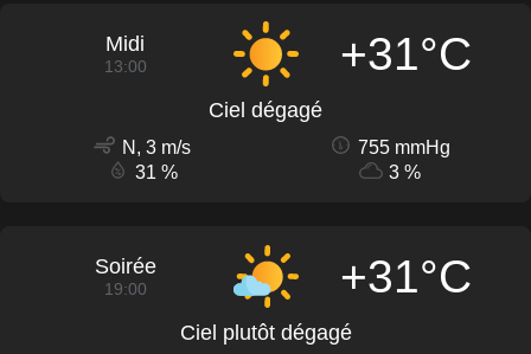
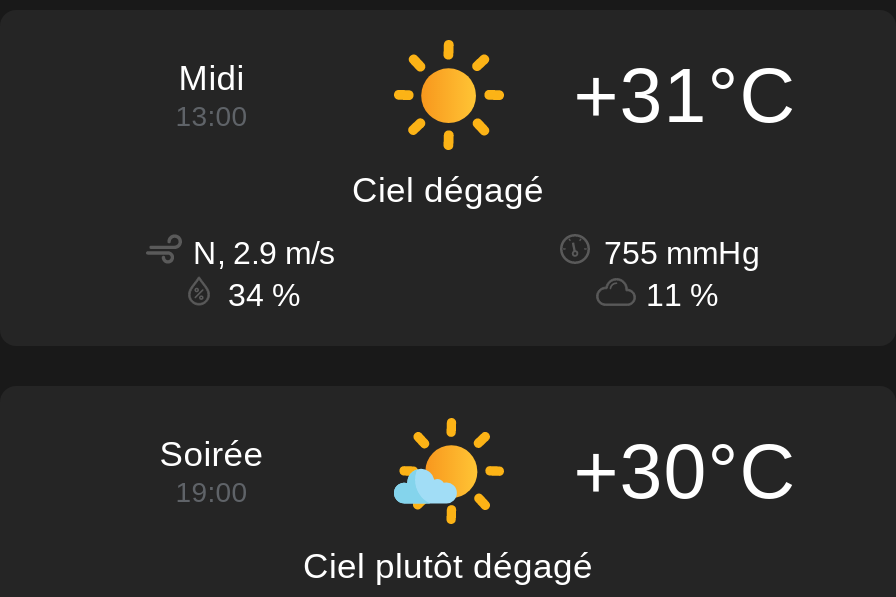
[122,138,191,158] N, 3 m/s -> [193,237,335,271] N, 2.9 m/s
[135,163,178,183] 31 % -> [228,279,300,313] 34 %
[388,163,420,183] 3 % -> [646,279,718,313] 11 %
[340,251,471,302] +31°C -> [574,428,796,514] +30°C

